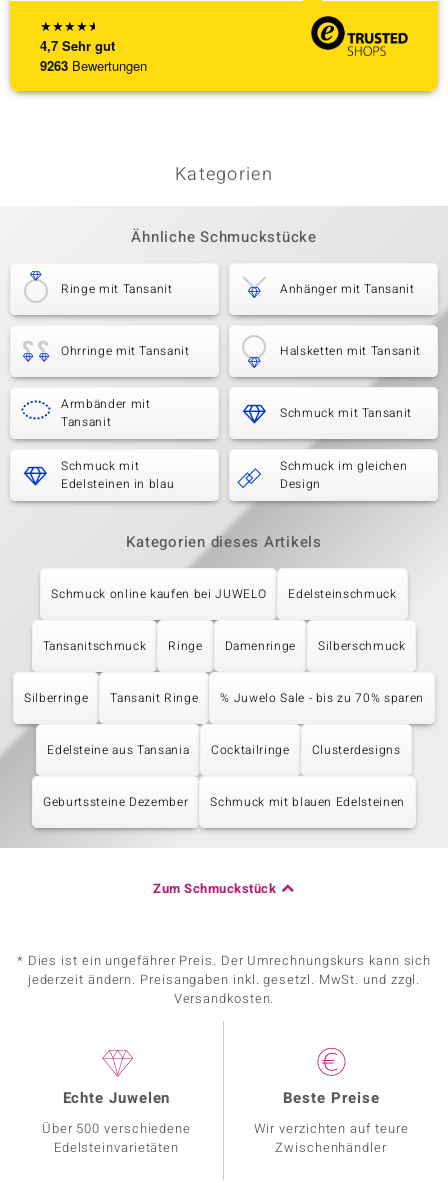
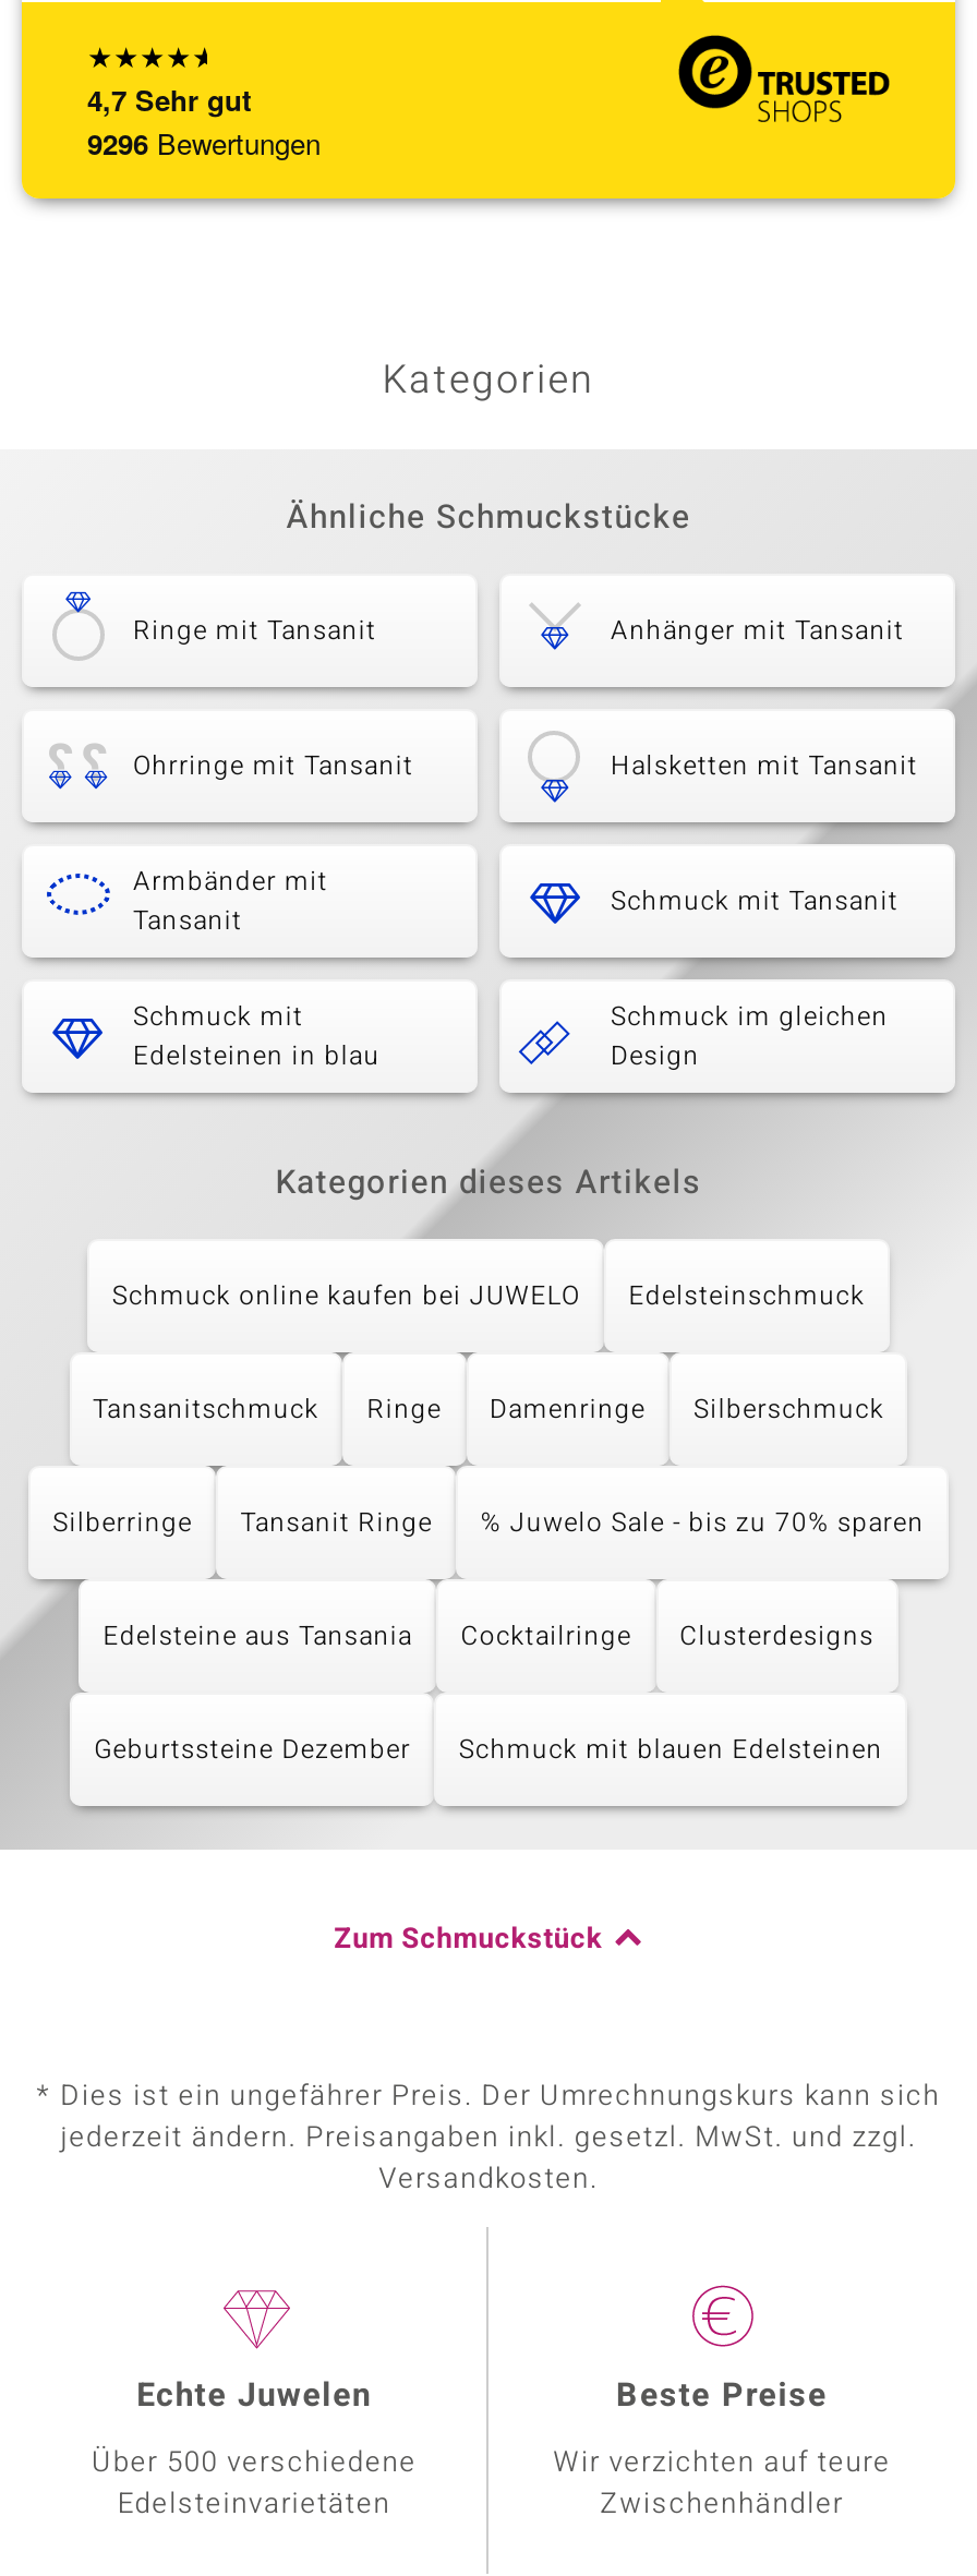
[40,56,147,75] 9263 Bewertungen -> [87,122,321,164] 9296 Bewertungen

